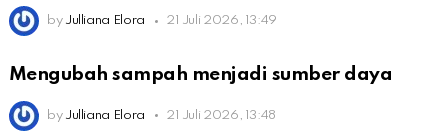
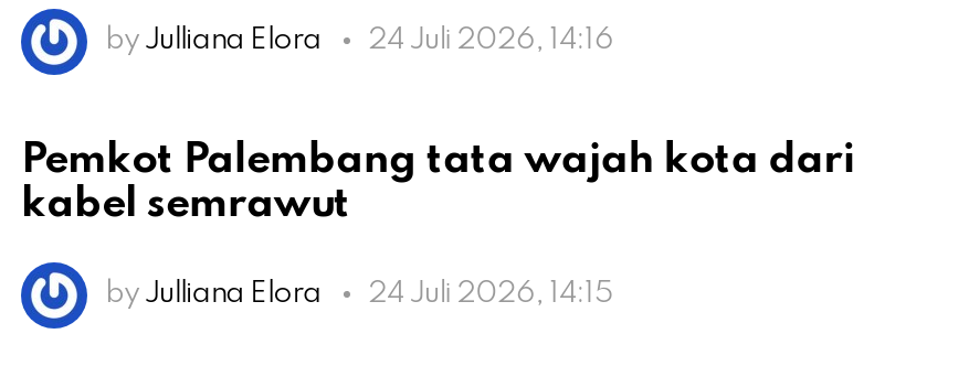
[47,14,277,27] by Julliana Elora 21 Juli 2026, 13:49 -> [105,27,613,56] by Julliana Elora 24 Juli 2026, 14:16
[9,65,392,84] Mengubah sampah menjadi sumber daya -> [21,139,854,225] Pemkot Palembang tata wajah kota dari | kabel semrawut
[47,109,276,122] by Julliana Elora 21 Juli 2026, 13:48 -> [105,280,613,309] by Julliana Elora 24 Juli 2026, 14:15

